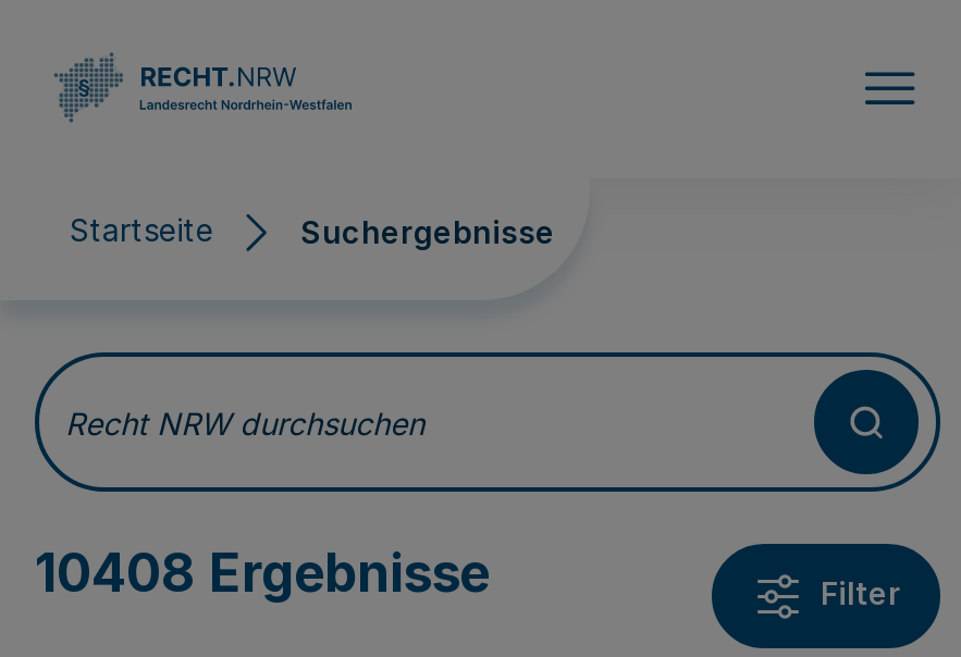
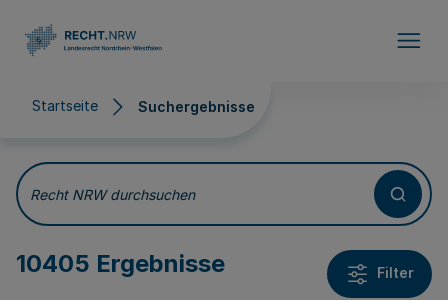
[35,542,490,605] 10408 Ergebnisse -> [16,249,225,278] 10405 Ergebnisse

